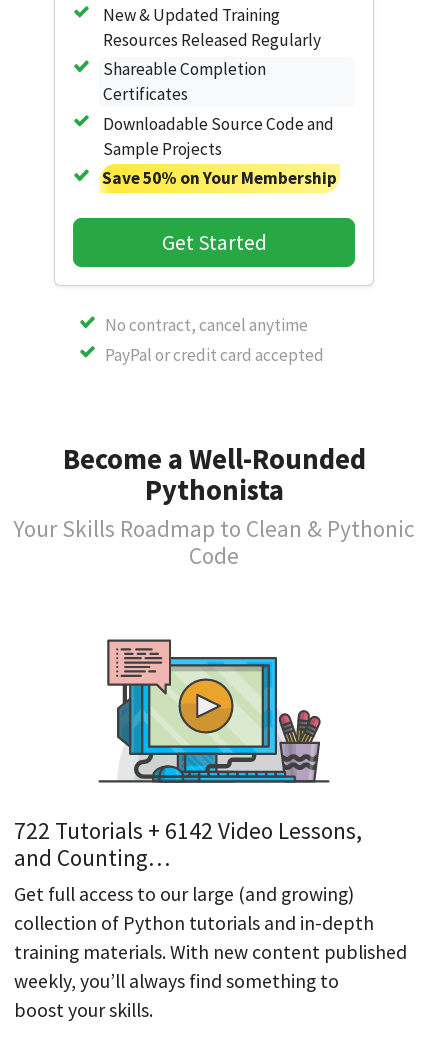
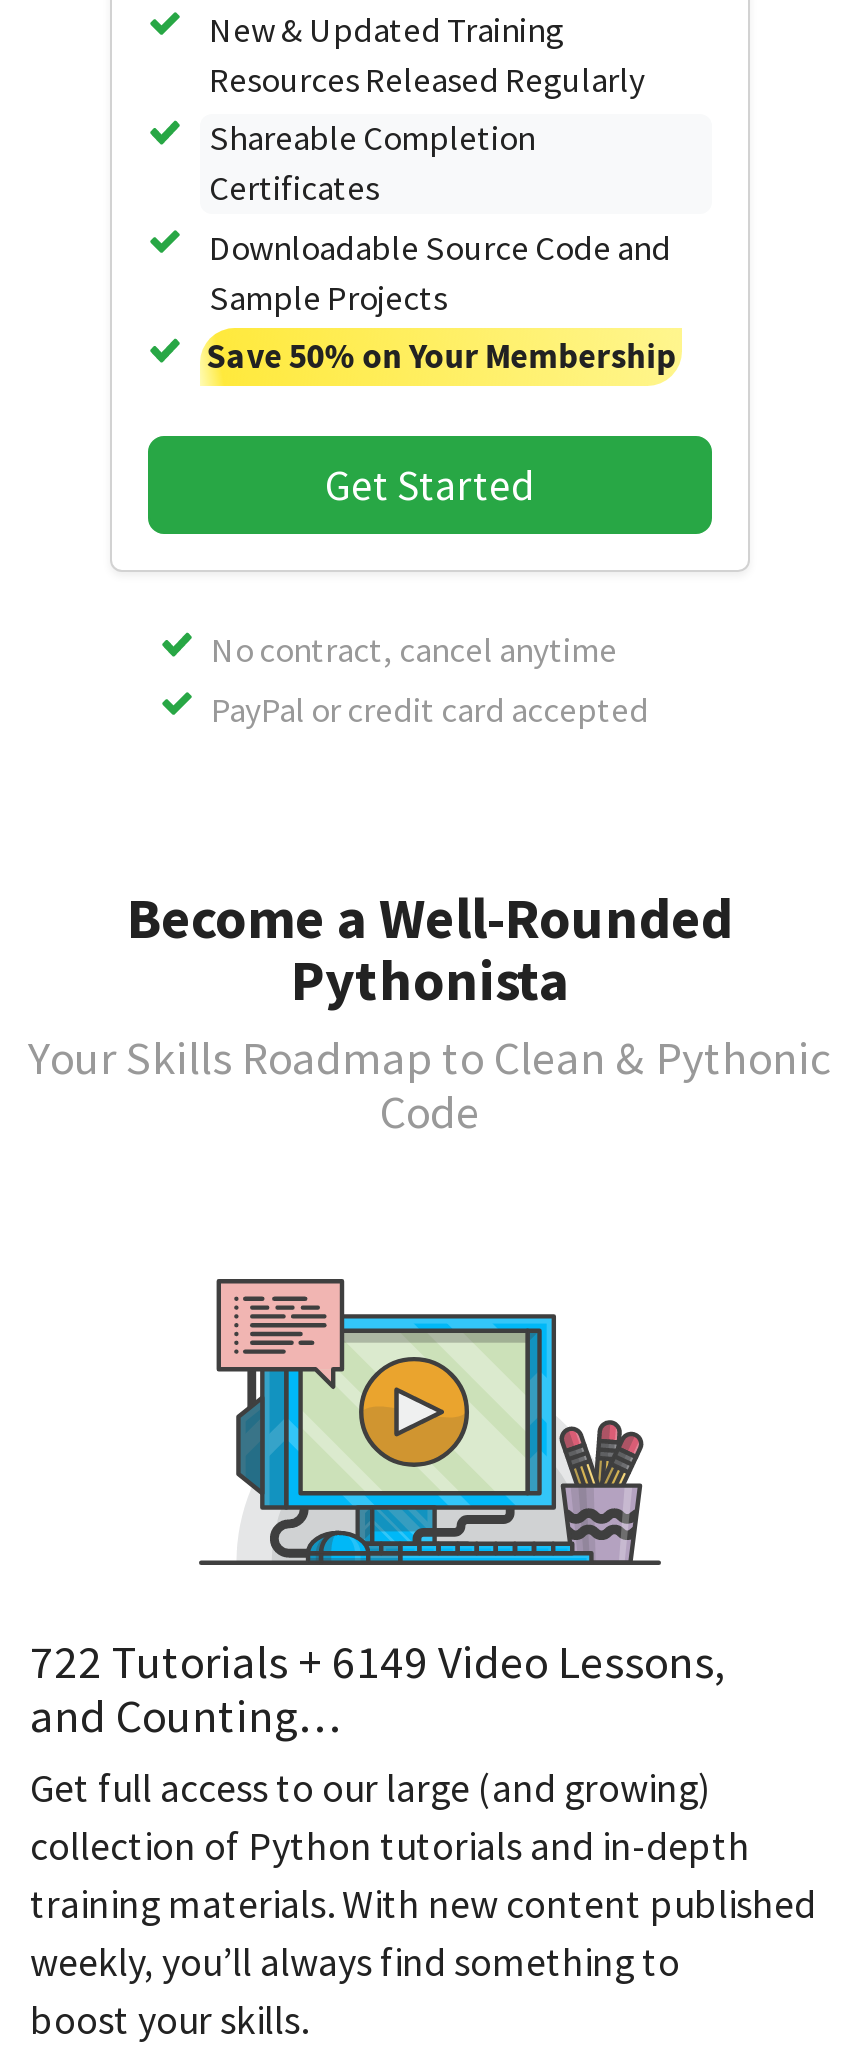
[14,816,362,845] 722 Tutorials + 6142 Video Lessons, -> [30,1633,726,1691] 722 Tutorials + 6149 Video Lessons,

